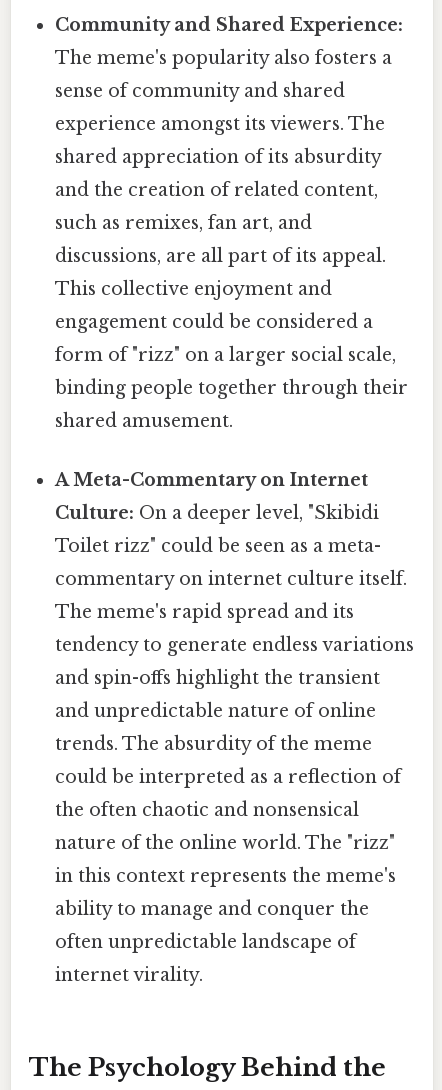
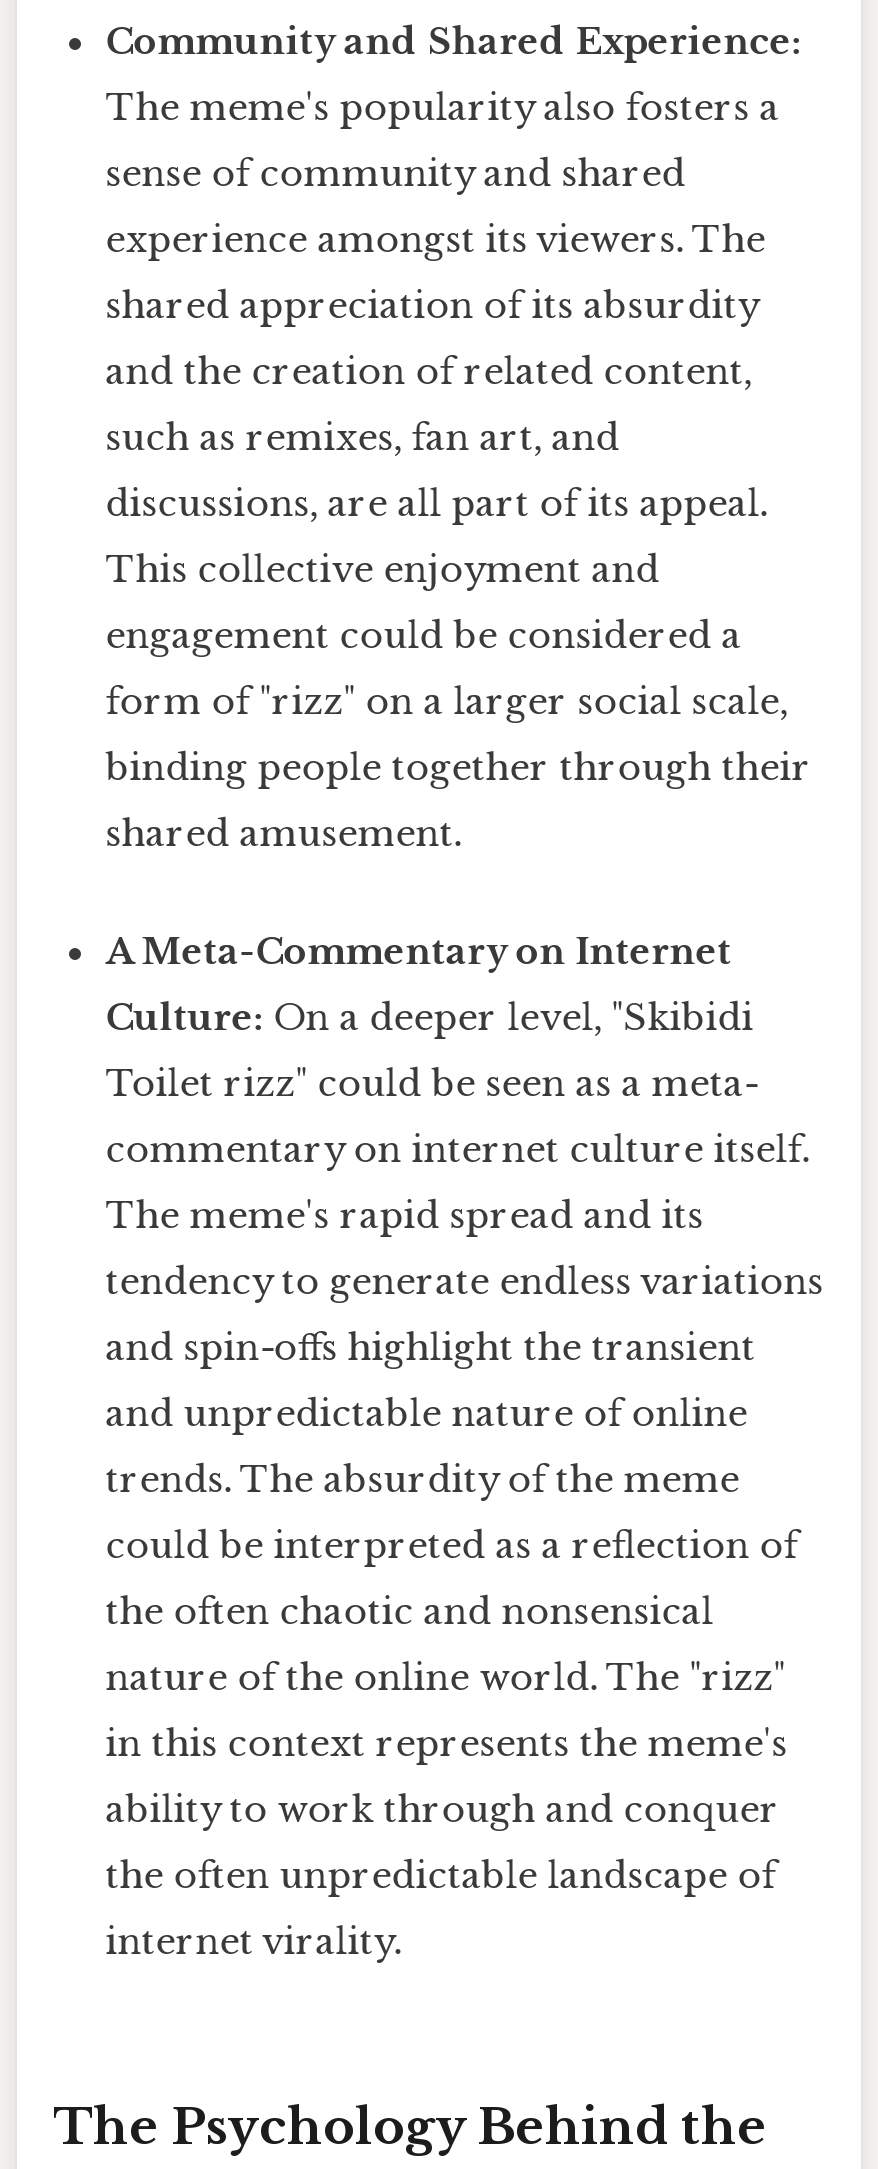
[55,898,369,920] ability to manage and conquer the -> [105,1788,779,1832] ability to work through and conquer
[55,931,356,953] often unpredictable landscape of -> [105,1854,775,1898] the often unpredictable landscape of

